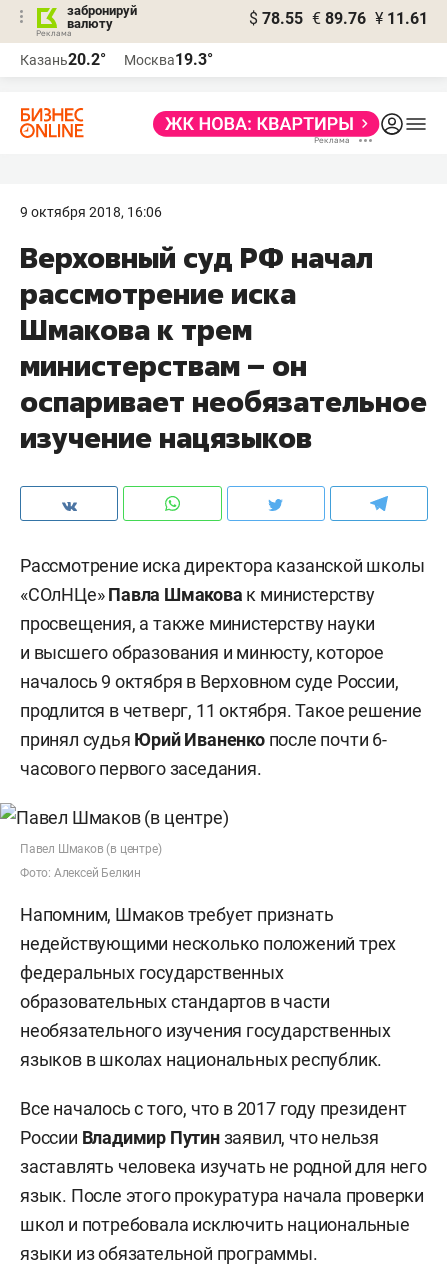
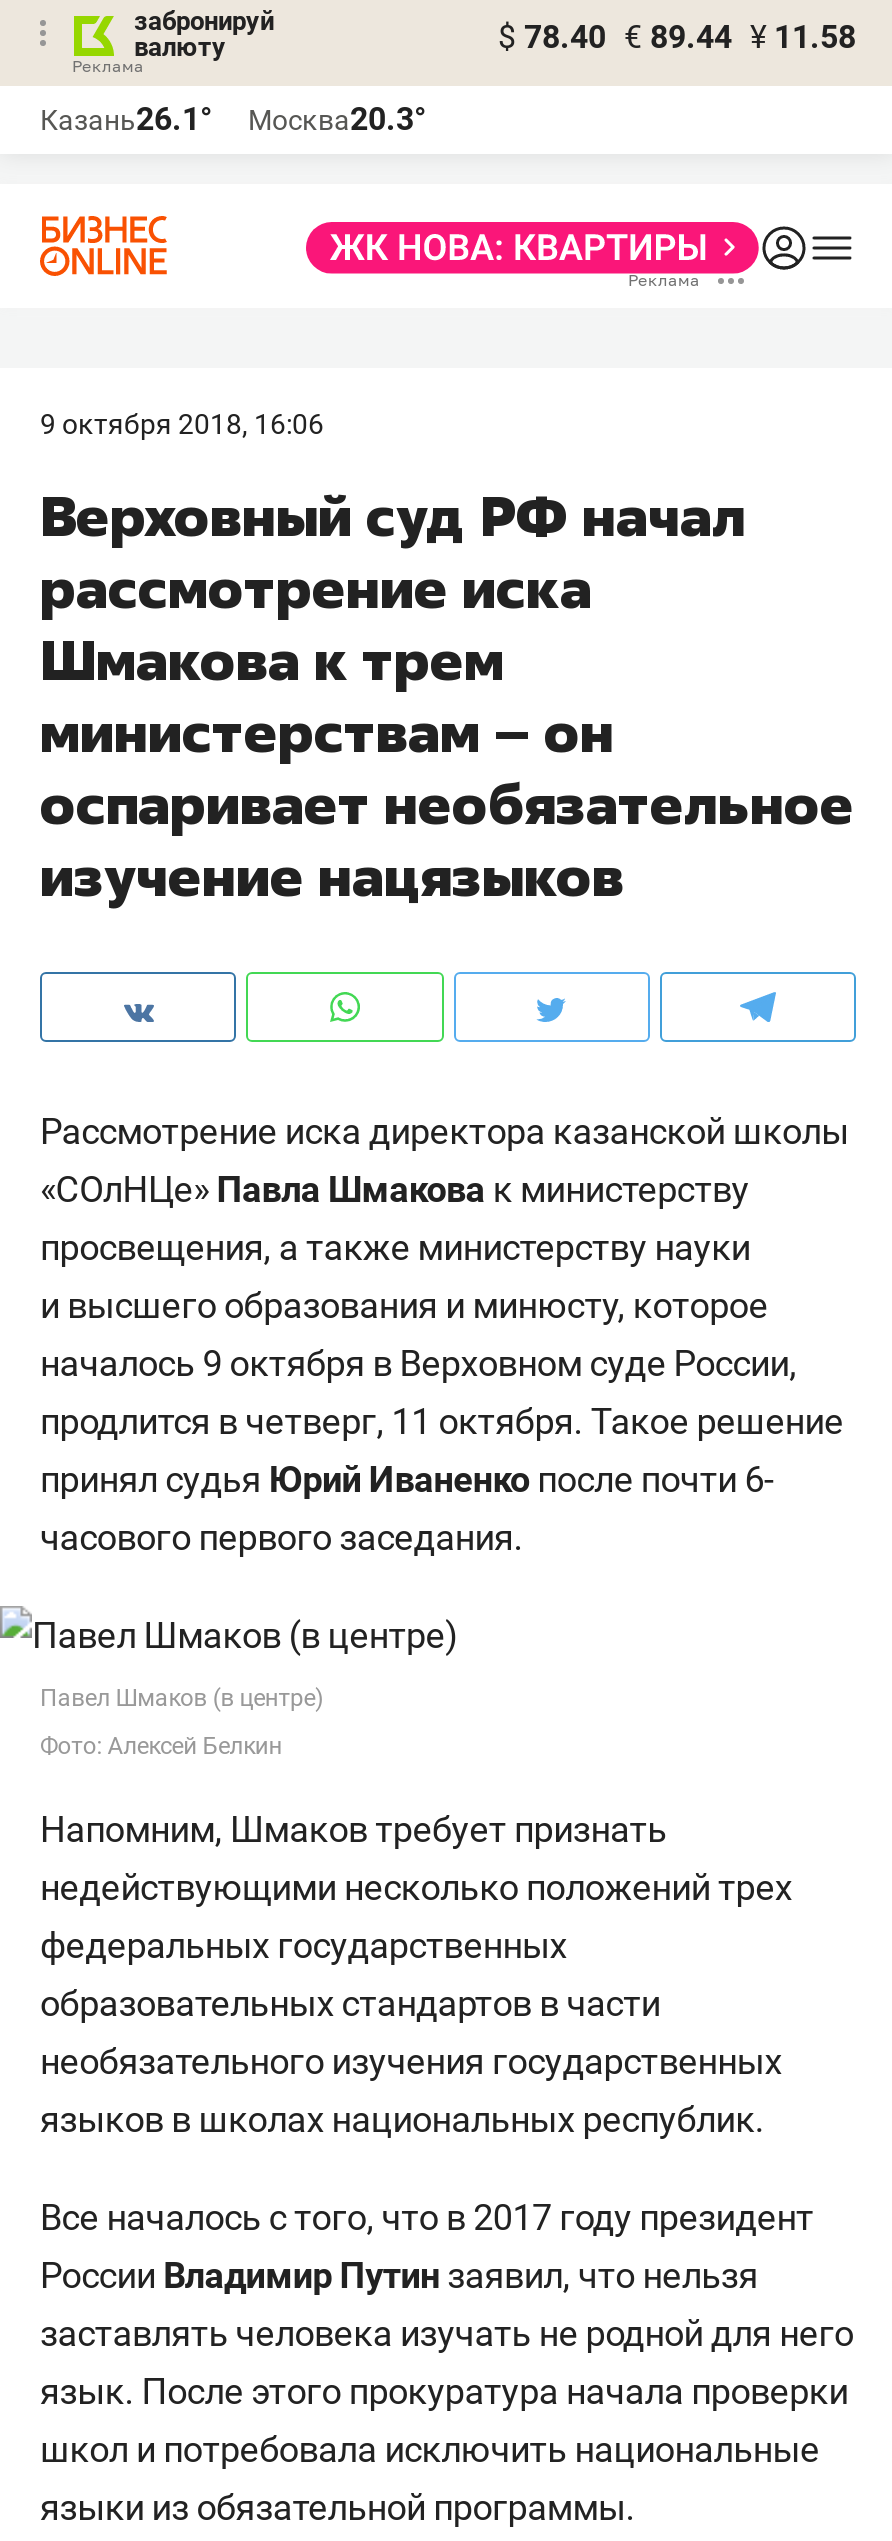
[249,9,428,28] $ 78.55 € 89.76 ¥ 11.61 -> [498,18,856,56] $ 78.40 € 89.44 ¥ 11.58
[20,50,106,69] Казань20.2° -> [40,100,212,138] Казань26.1°
[124,50,213,69] Москва19.3° -> [248,100,426,138] Москва20.3°

